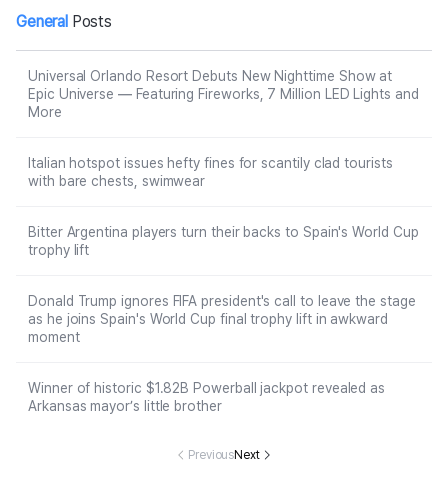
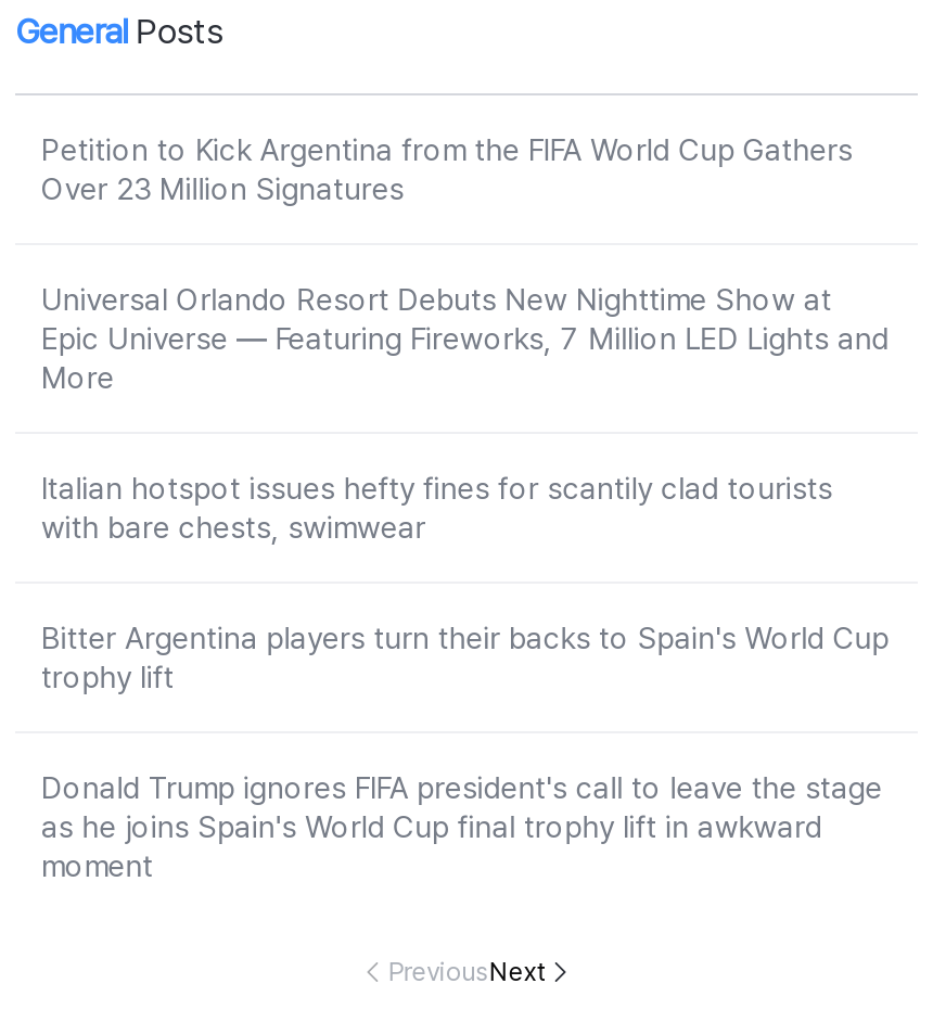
none -> [41,132,853,206] Petition to Kick Argentina from the FIFA World Cup Gathers | Over 23 Million Signatures
moved [28,68,419,345] -> [41,282,889,883]: Universal Orlando Resort Debuts New Nighttime Show at | Epic Universe — Featuring Fireworks, 7 Million LED Lights and | More | ... | as he joins Spain's World Cup final trophy lift in awkward | moment
[28,380,385,414] Winner of historic $1.82B Powerball jackpot revealed as | Arkansas mayor’s little brother -> none

